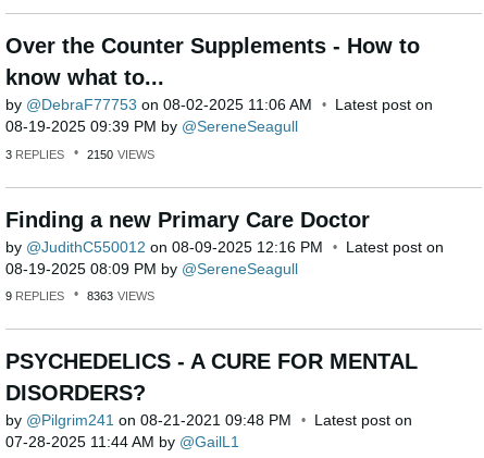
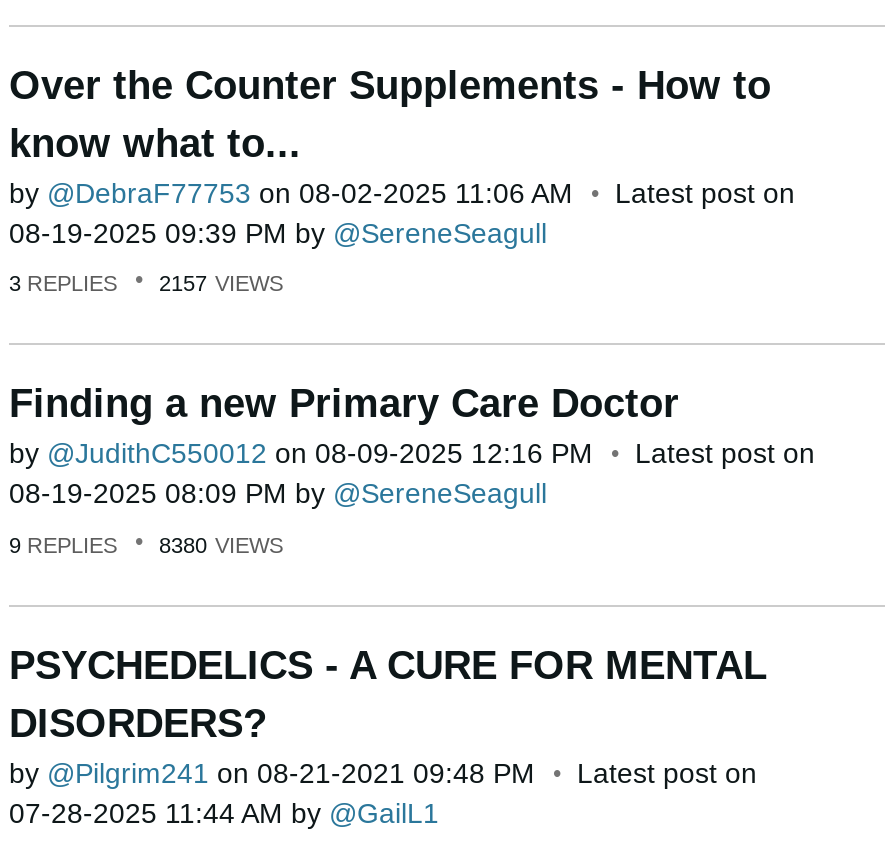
[5,148,154,161] 3 REPLIES 2150 VIEWS -> [9,271,283,295] 3 REPLIES 2157 VIEWS
[5,290,154,303] 9 REPLIES 8363 VIEWS -> [9,532,283,556] 9 REPLIES 8380 VIEWS

